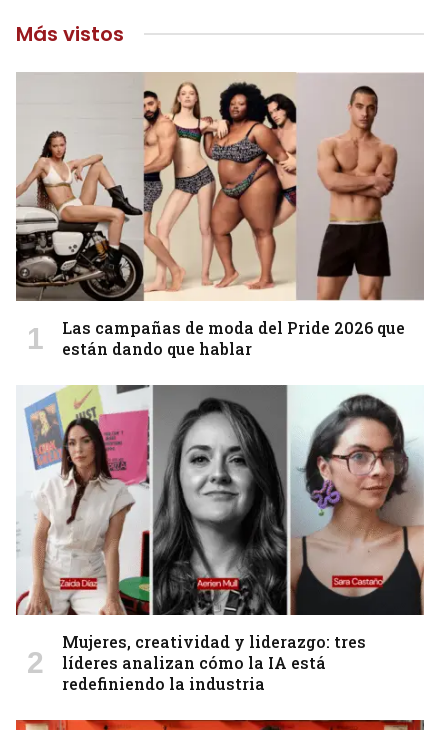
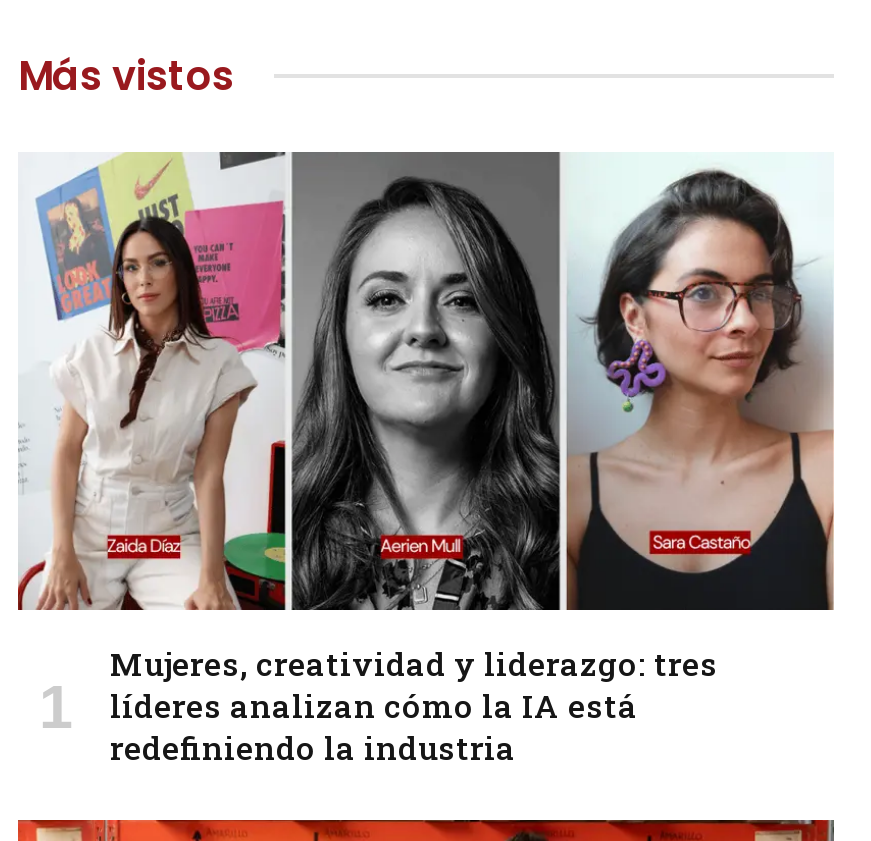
[15,72,424,359] [image] | Las campañas de moda del Pride 2026 que | están dando que hablar -> none

